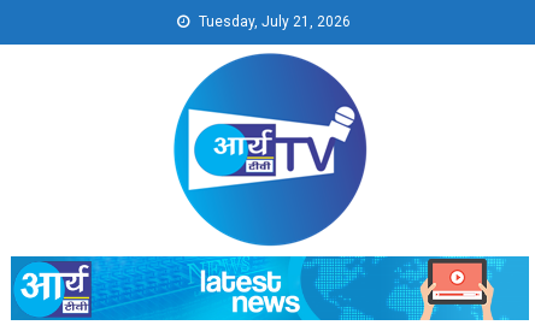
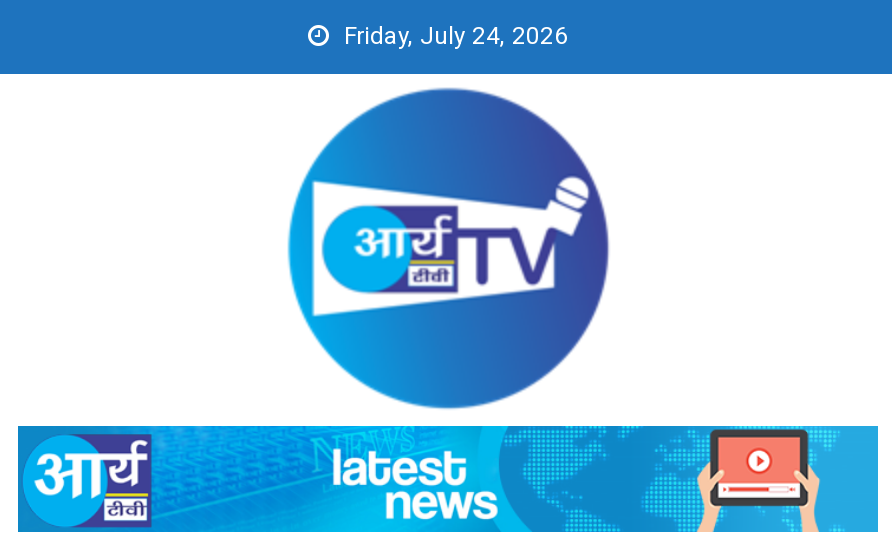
[199,13,351,30] Tuesday, July 21, 2026 -> [344,22,568,50] Friday, July 24, 2026

